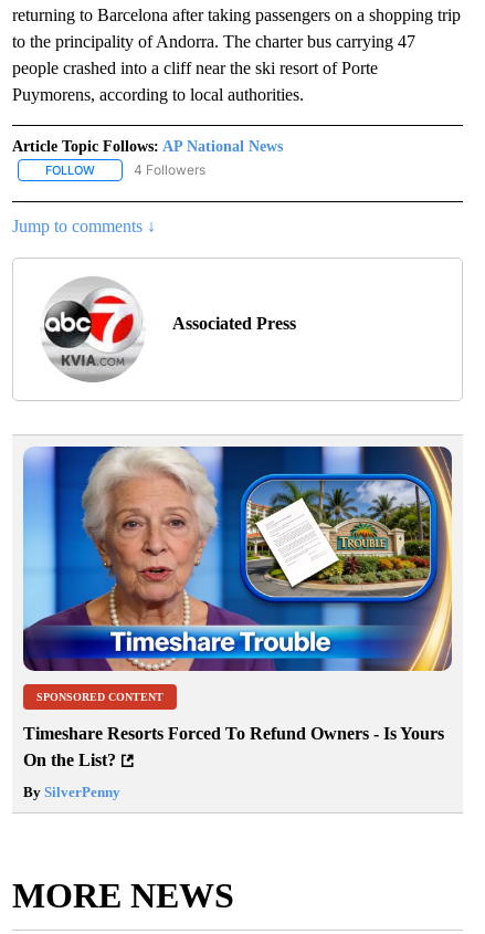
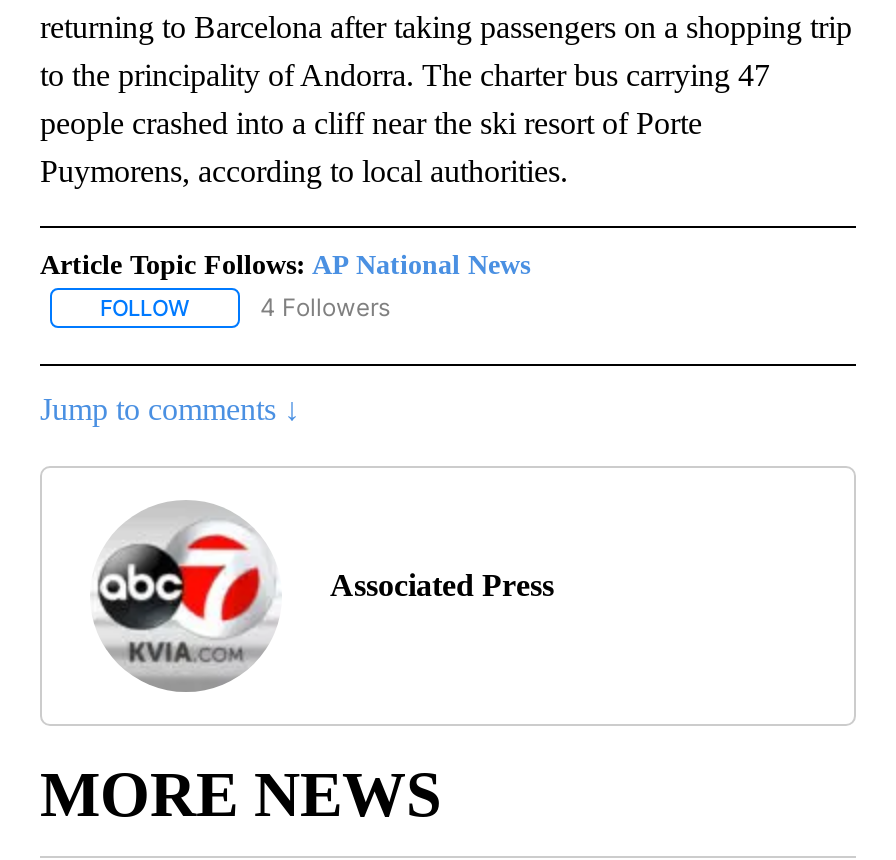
[22,445,453,800] [image] | SPONSORED CONTENT | Timeshare Resorts Forced To Refund Owners - Is Yours | On the List? | By SilverPenny -> none

